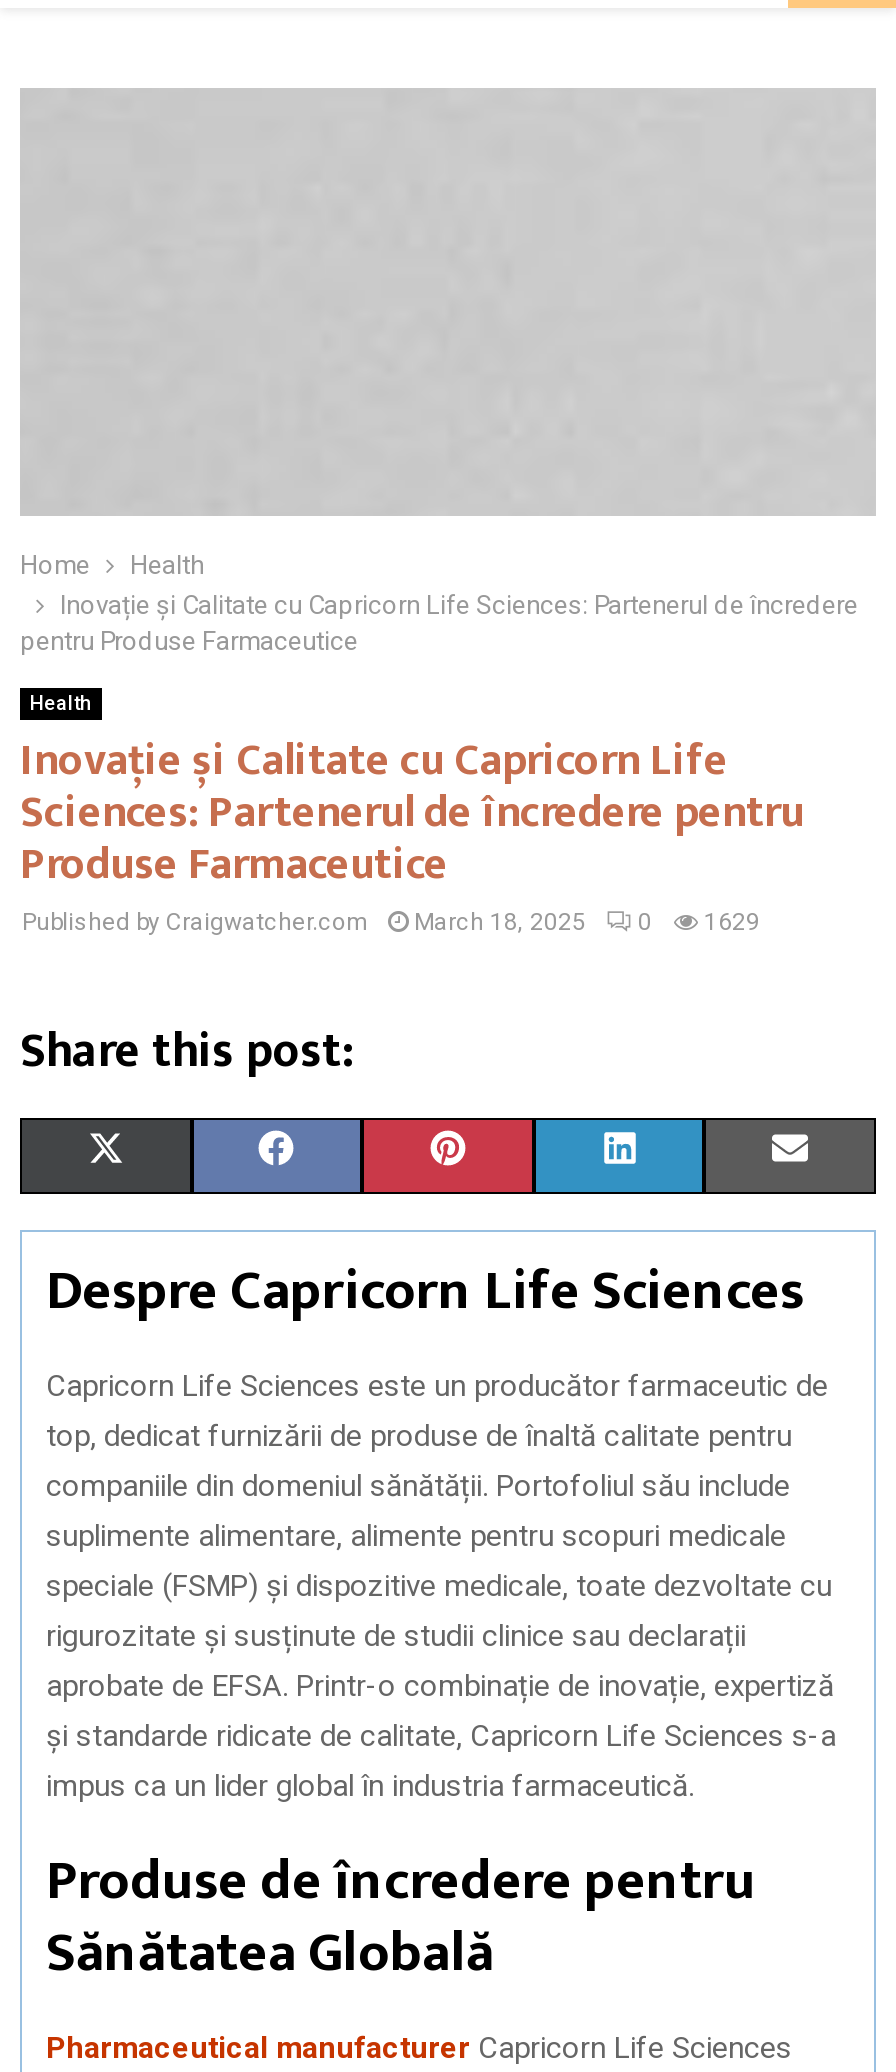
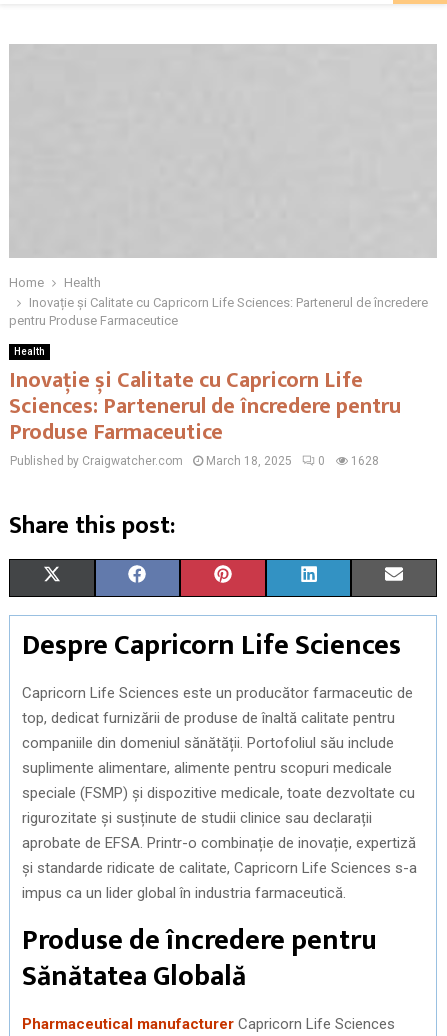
[22,908,760,936] Published by Craigwatcher.com March 18, 2025 0 1629 -> [10,454,379,468] Published by Craigwatcher.com March 18, 2025 0 1628

